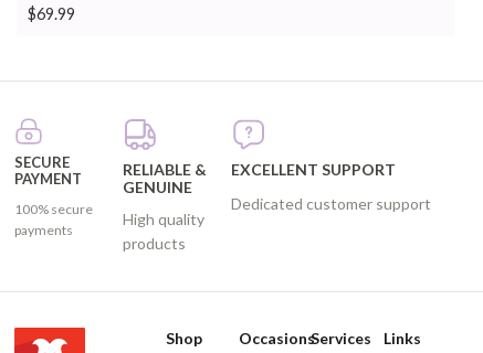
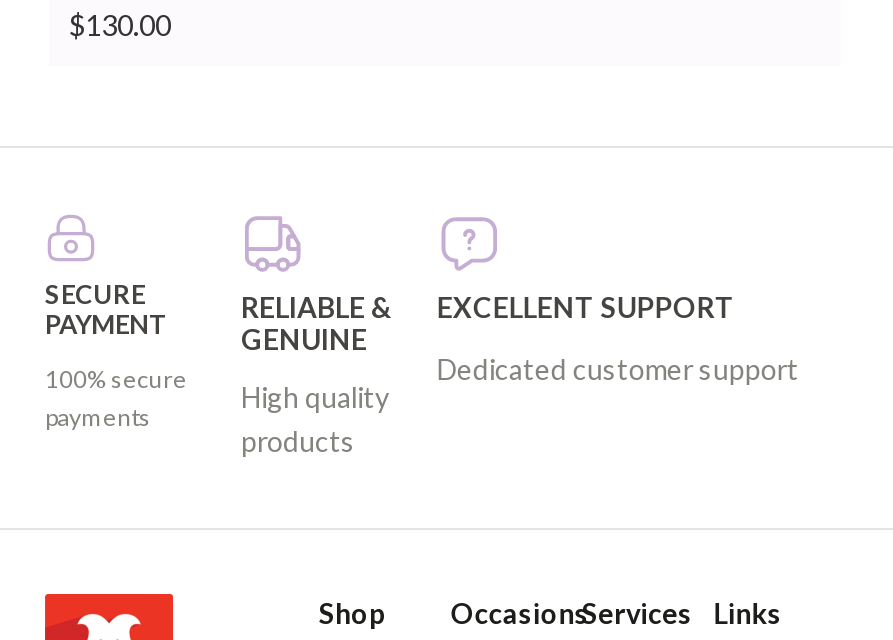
[28,4,75,23] $69.99 -> [69,7,171,41] $130.00

